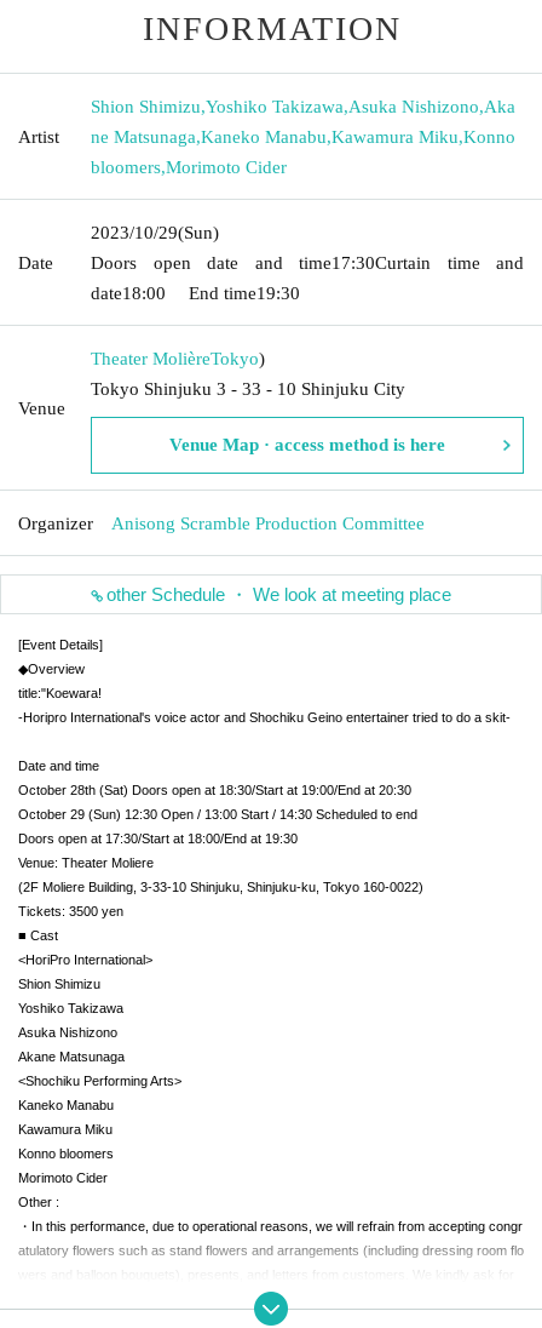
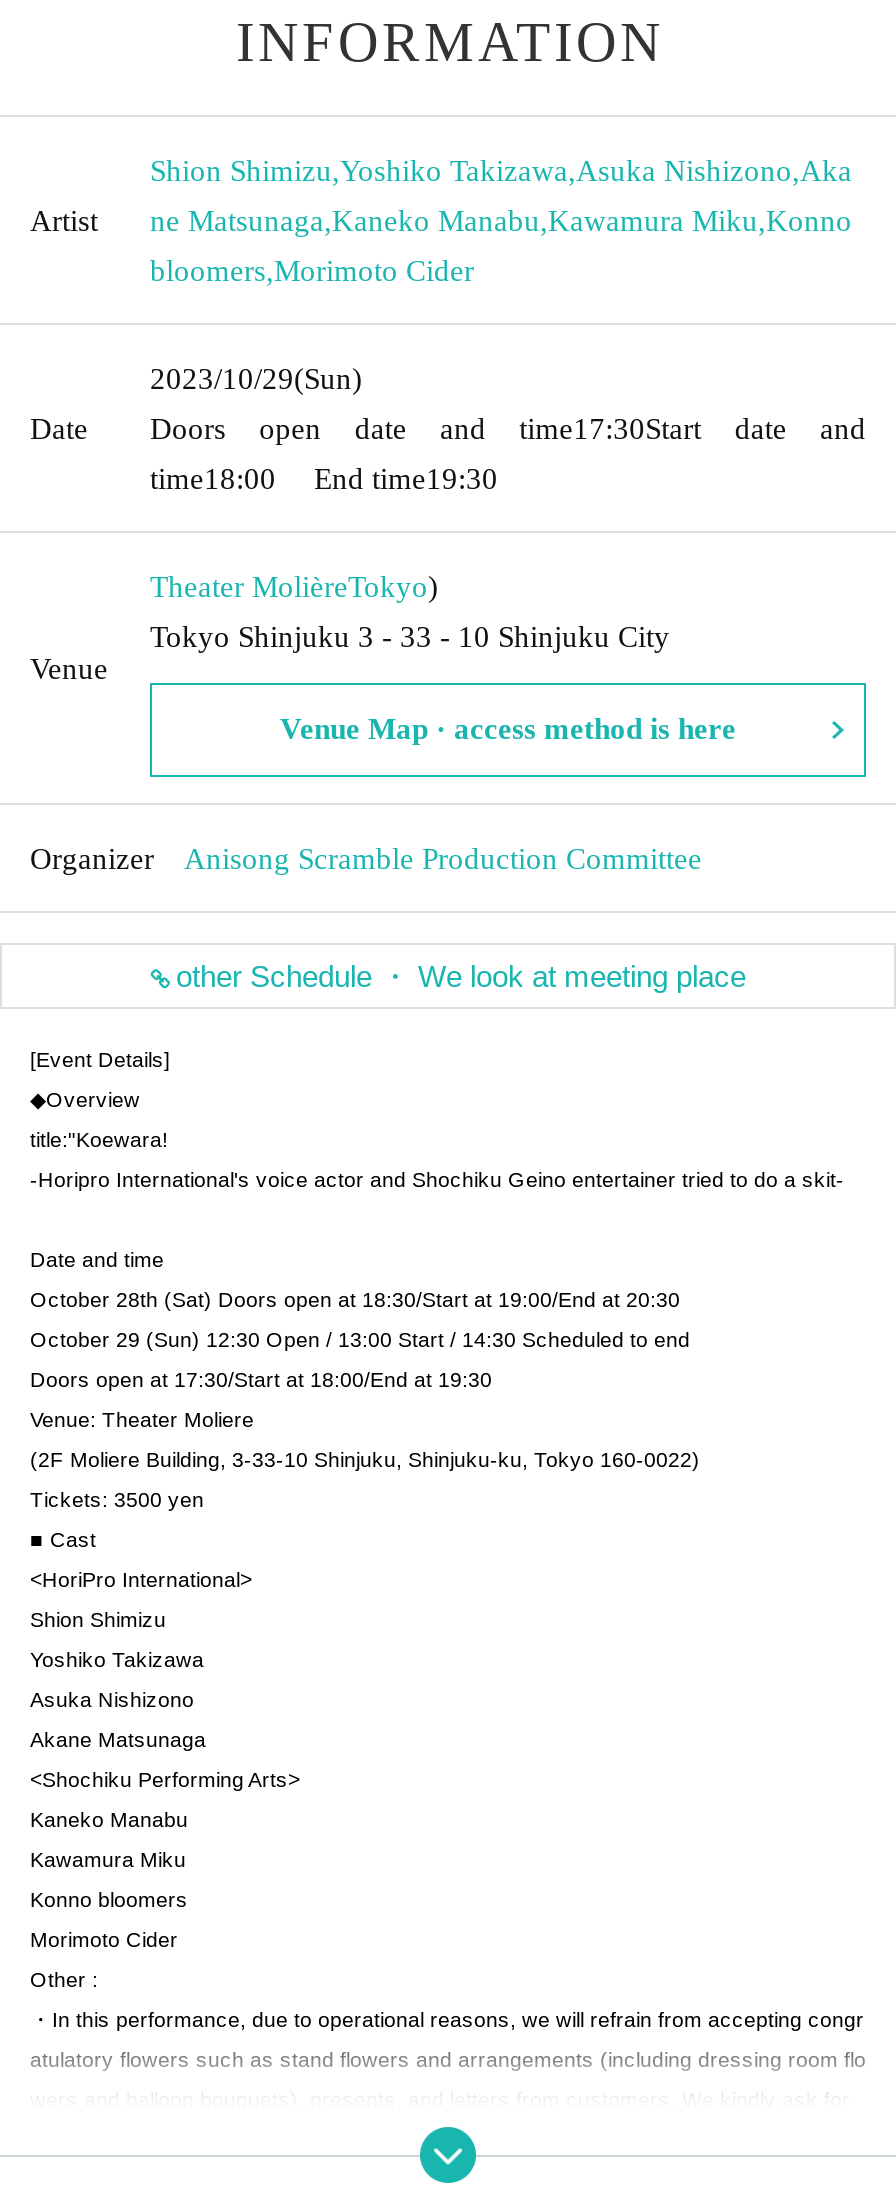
[91,253,524,272] Doors open date and time17:30Curtain time and -> [150,412,866,444] Doors open date and time17:30Start date and
[91,283,300,302] date18:00 End time19:30 -> [150,462,498,494] time18:00 End time19:30

